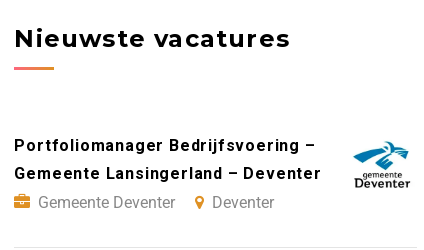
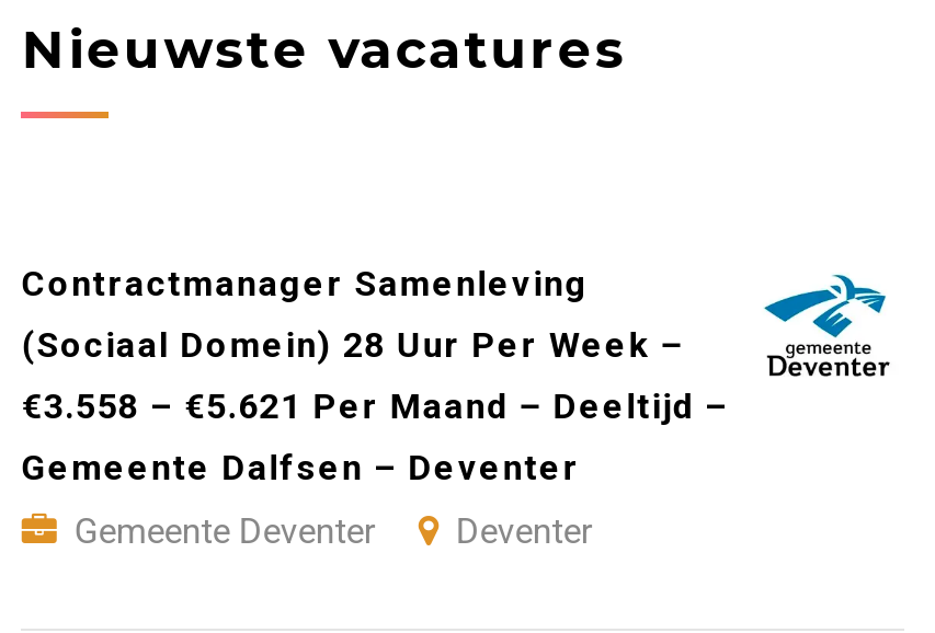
[14,136,322,183] Portfoliomanager Bedrijfsvoering – | Gemeente Lansingerland – Deventer -> [22,263,728,488] Contractmanager Samenleving | (Sociaal Domein) 28 Uur Per Week – | €3.558 – €5.621 Per Maand – Deeltijd – | Gemeente Dalfsen – Deventer

